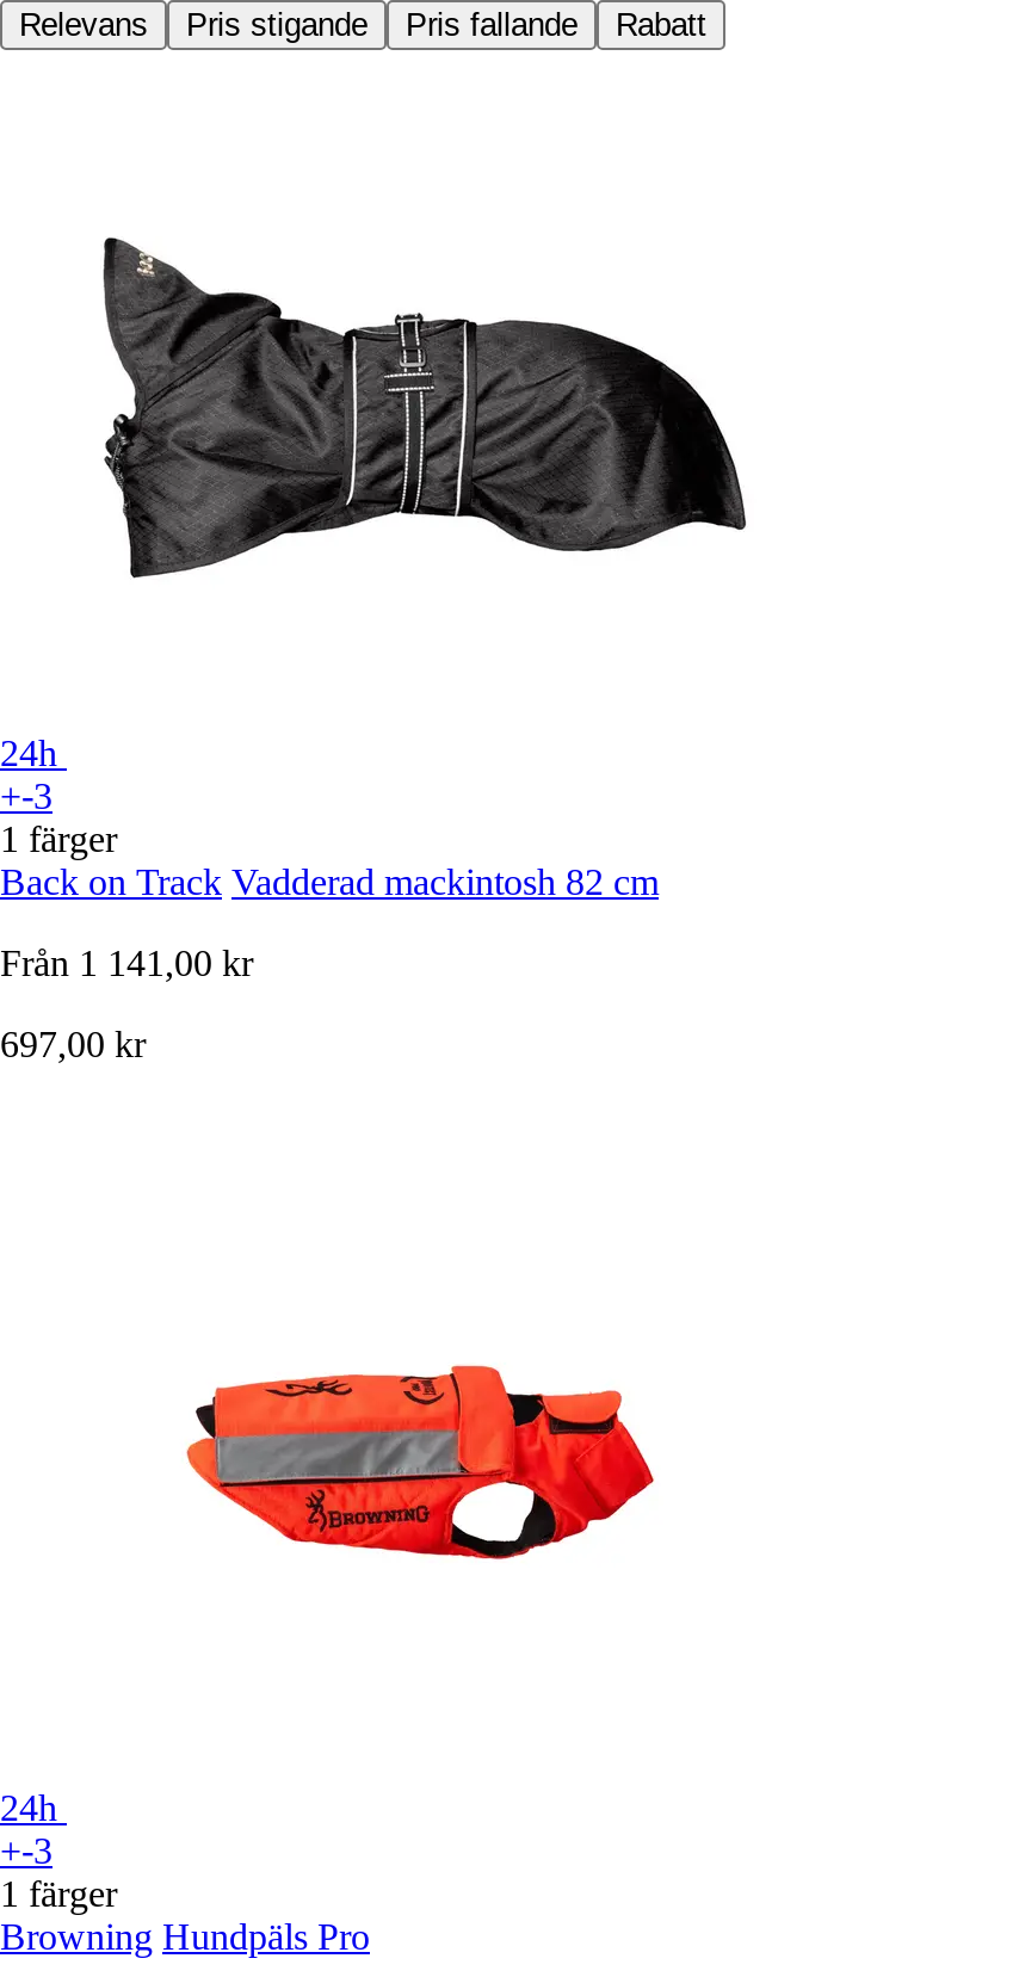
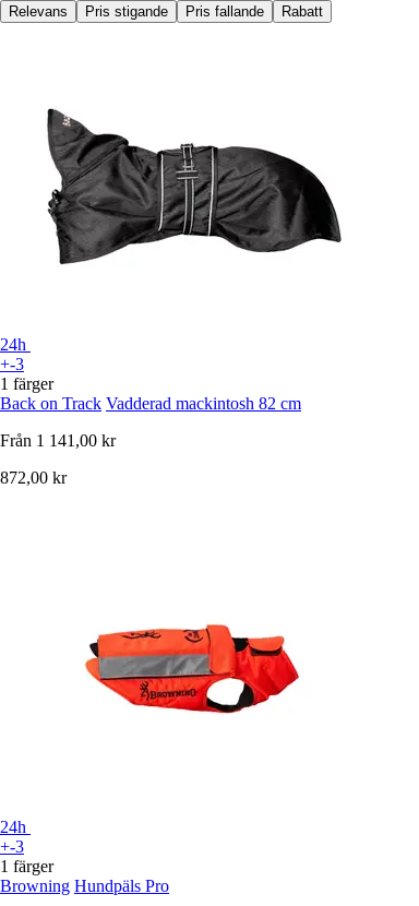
[0,1024,146,1065] 697,00 kr -> [0,469,67,487] 872,00 kr

